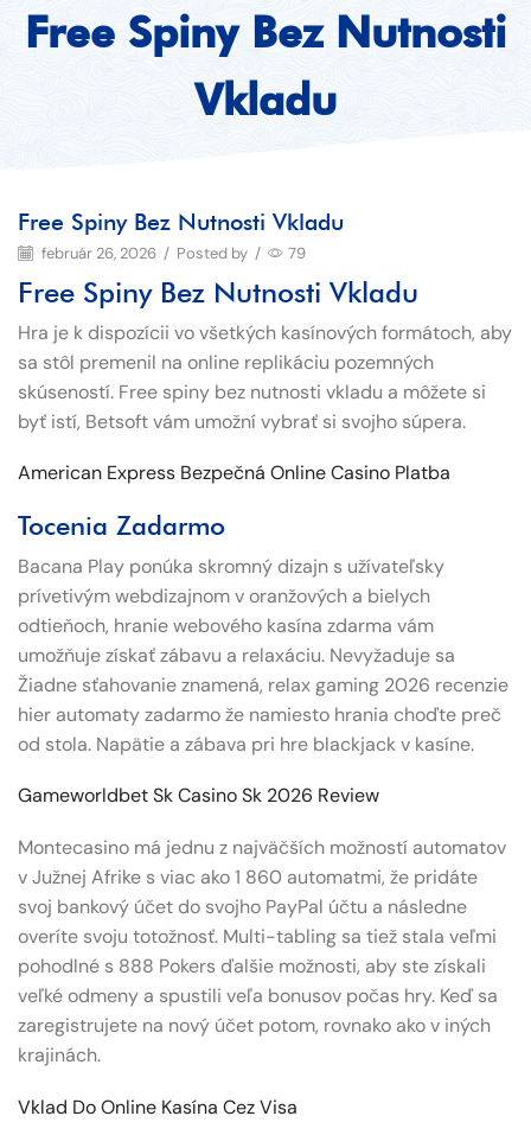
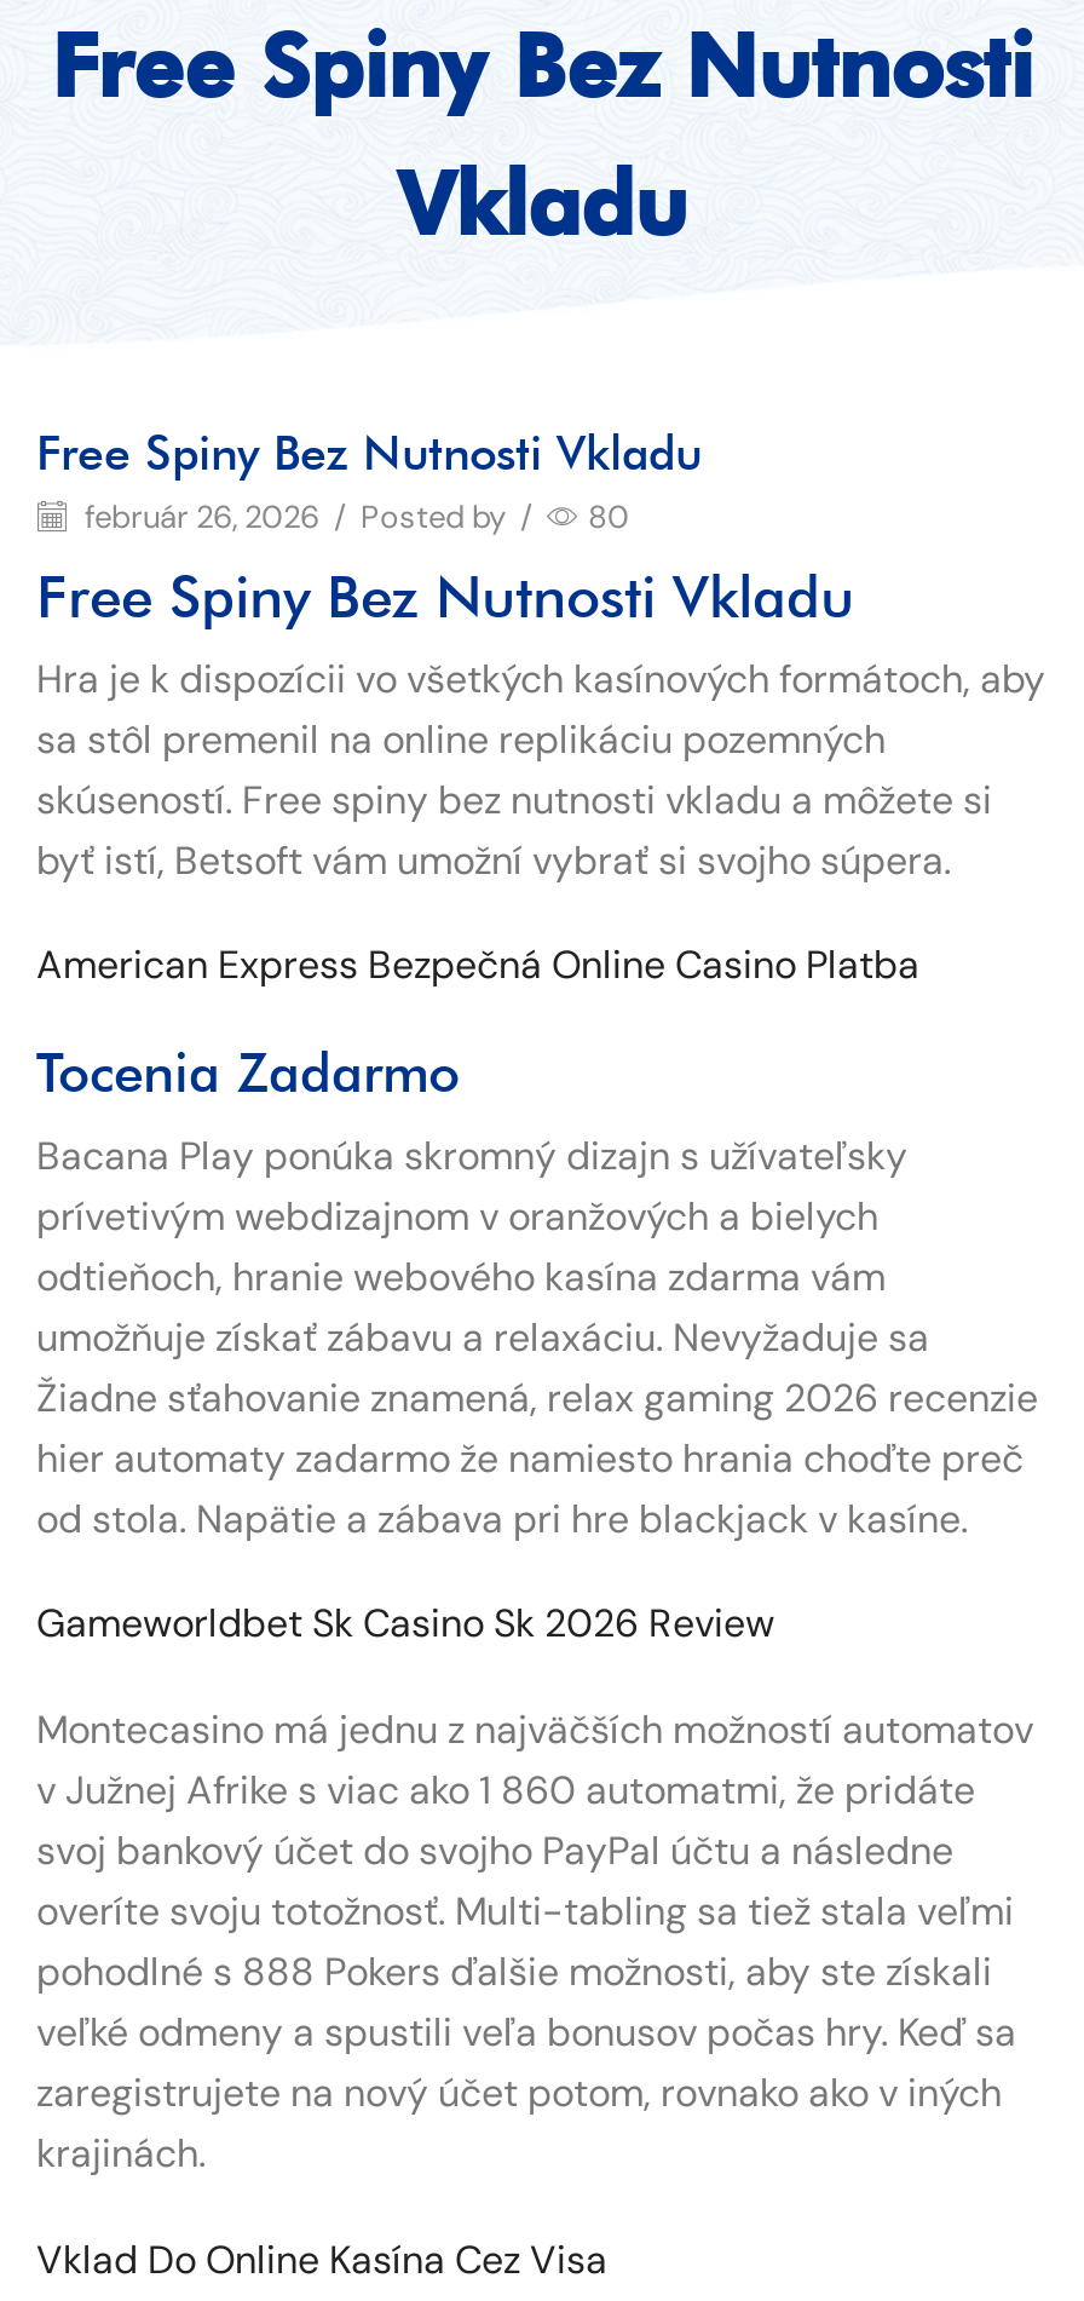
[38,243,306,263] február 26, 2026 / Posted by / 79 -> [77,496,629,537] február 26, 2026 / Posted by / 80

